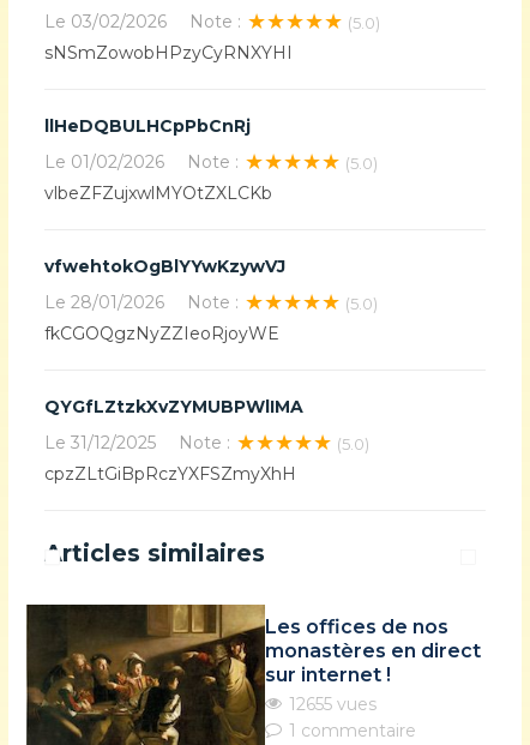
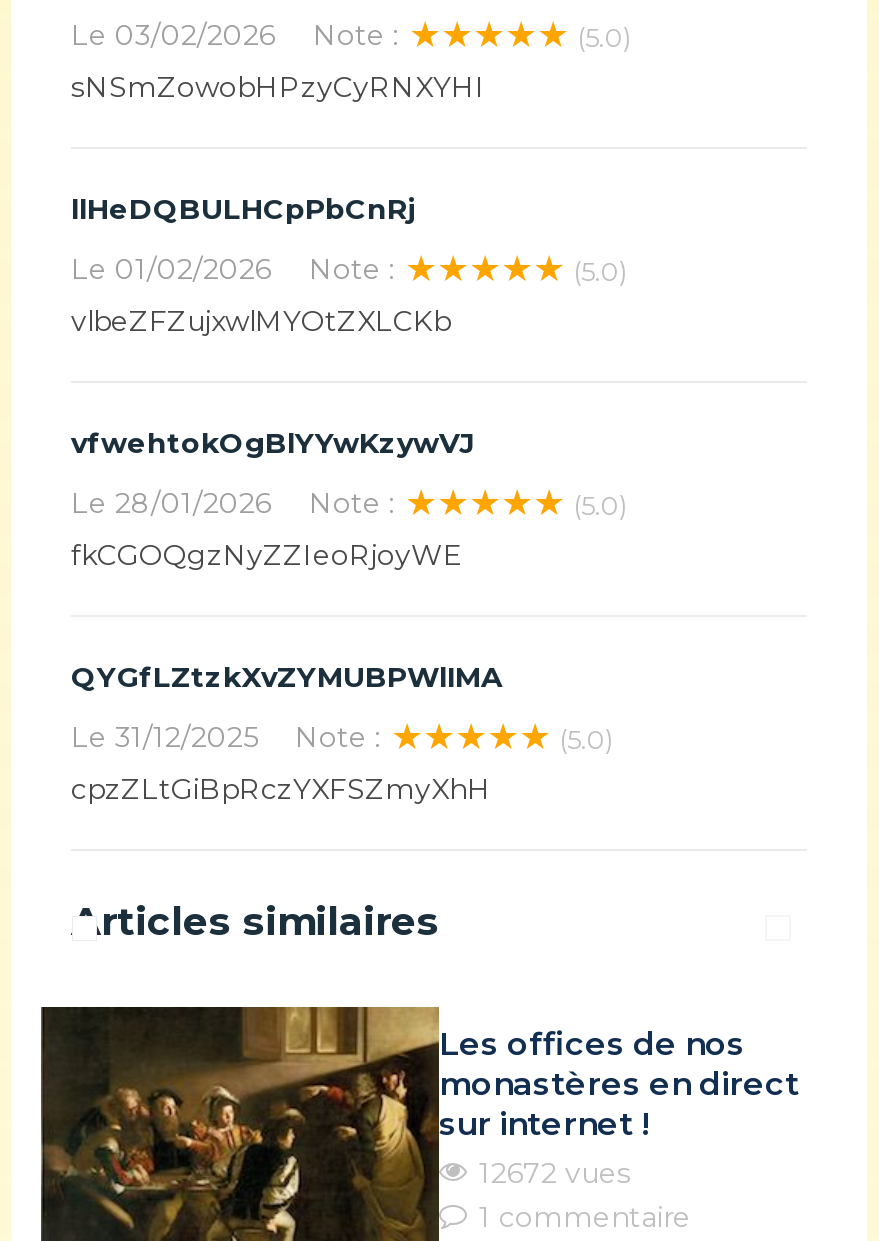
[289,693,377,715] 12655 vues -> [479,1154,631,1190] 12672 vues

